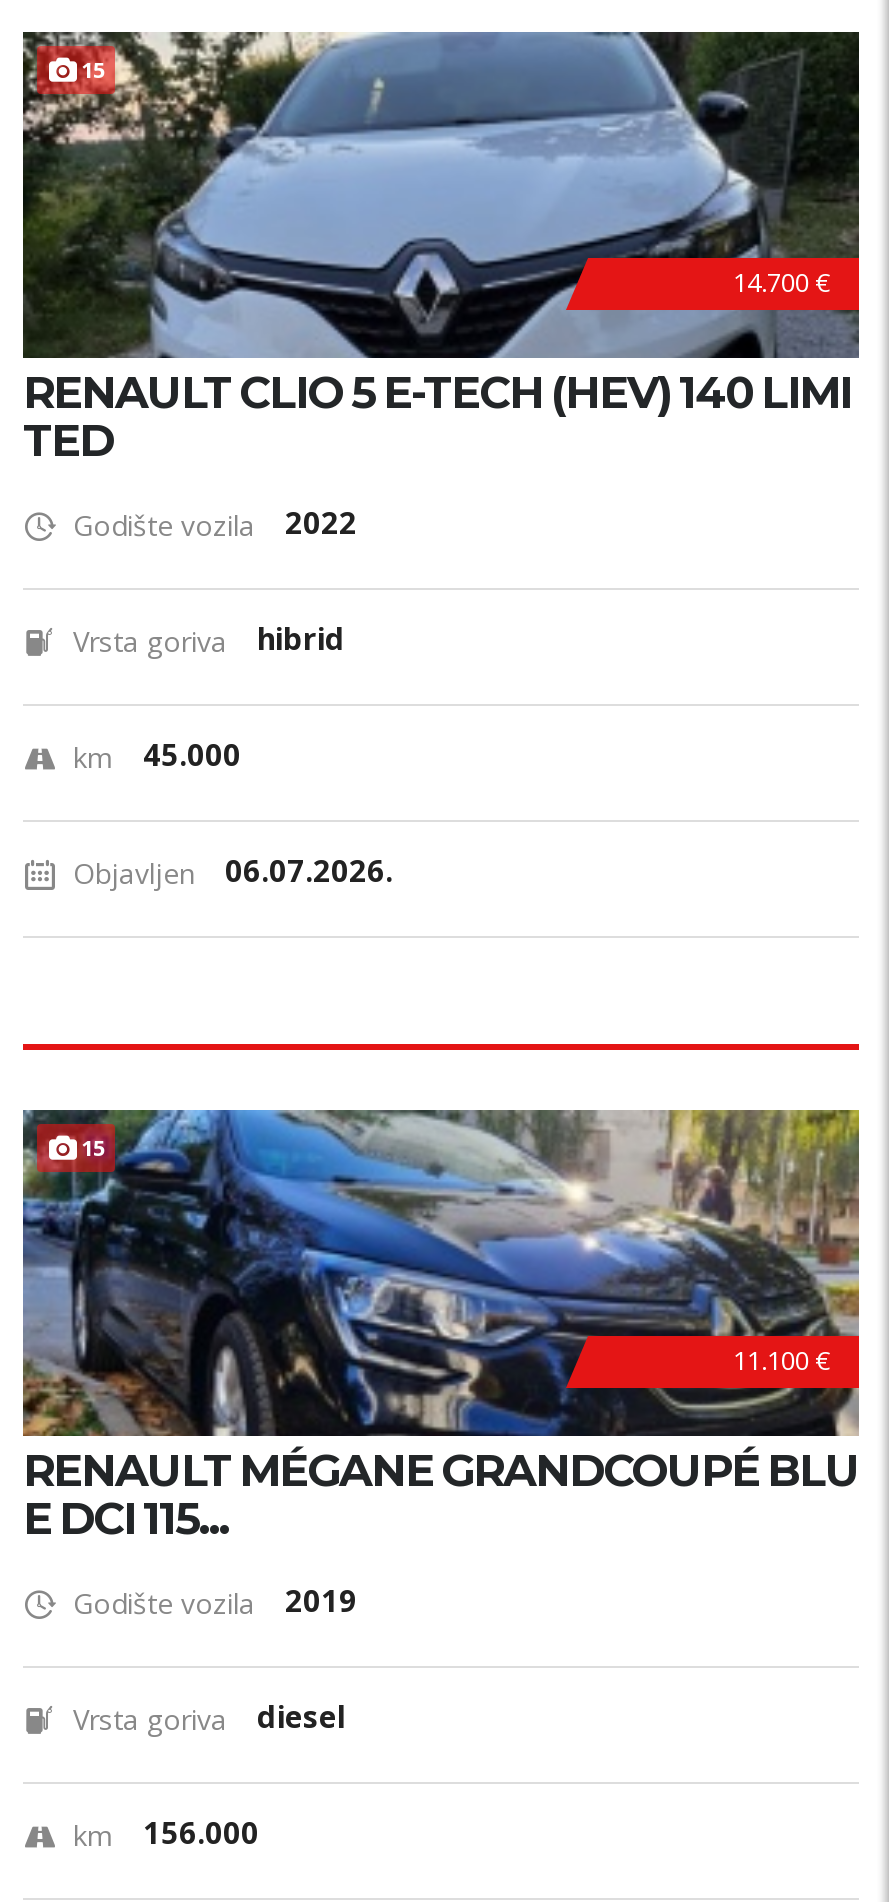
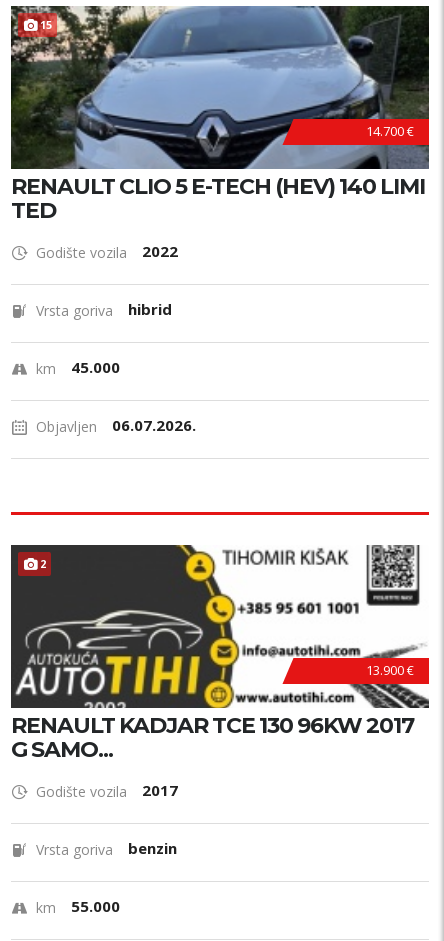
[21,1108,861,1430] [image] | 15 -> [10,544,429,705] [image] | 2
[733,1342,829,1378] 11.100 € -> [366,661,414,679] 13.900 €
[23,1444,859,1546] RENAULT MÉGANE GRANDCOUPÉ BLU | E DCI 115... -> [11,712,414,763] RENAULT KADJAR TCE 130 96KW 2017 | G SAMO...
[73,1580,357,1622] Godište vozila 2019 -> [36,780,178,801] Godište vozila 2017
[257,1696,345,1736] diesel -> [128,838,177,858] benzin
[73,1812,259,1854] km 156.000 -> [36,896,120,917] km 55.000

